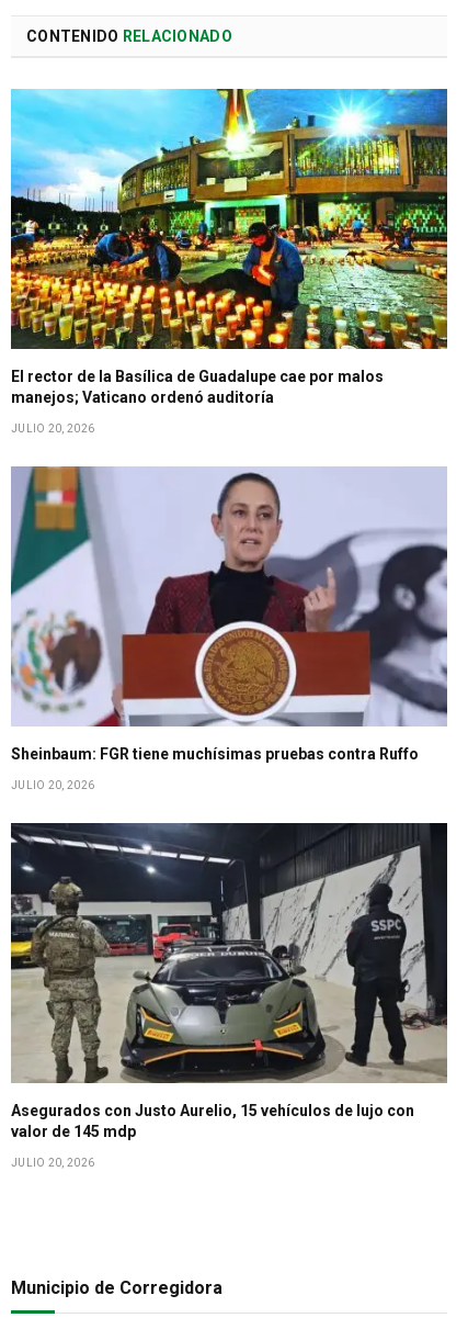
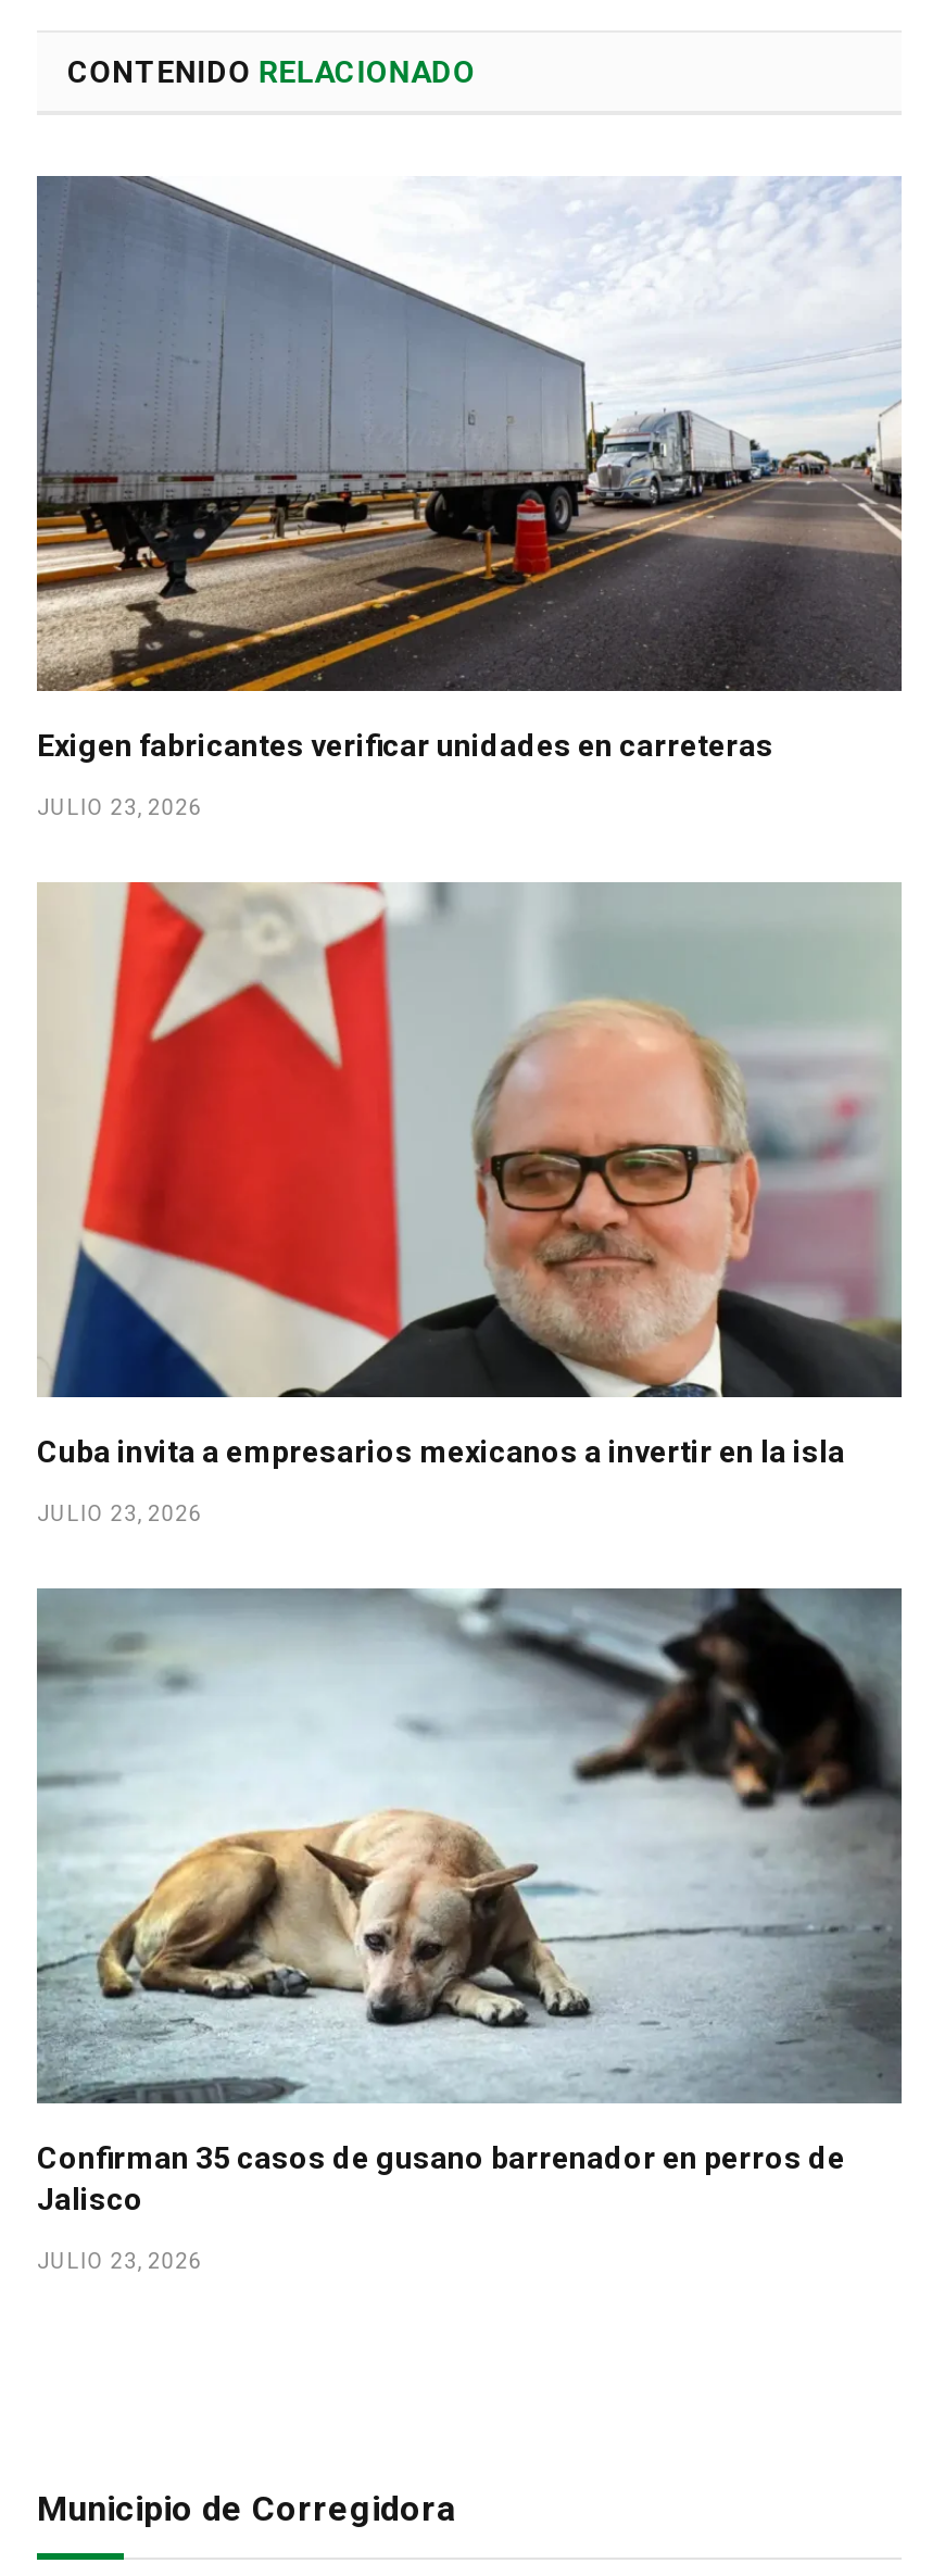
[10,88,448,406] [image] | El rector de la Basílica de Guadalupe cae por malos | manejos; Vaticano ordenó auditoría -> [35,174,902,762] [image] | Exigen fabricantes verificar unidades en carreteras
[11,422,94,434] JULIO 20, 2026 -> [37,795,202,819] JULIO 23, 2026
[10,466,447,762] [image] | Sheinbaum: FGR tiene muchísimas pruebas contra Ruffo -> [37,880,902,1468] [image] | Cuba invita a empresarios mexicanos a invertir en la isla
[11,779,94,791] JULIO 20, 2026 -> [37,1501,202,1525] JULIO 23, 2026
[10,822,447,1140] [image] | Asegurados con Justo Aurelio, 15 vehículos de lujo con | valor de 145 mdp -> [37,1588,904,2215] [image] | Confirman 35 casos de gusano barrenador en perros de | Jalisco
[11,1156,94,1168] JULIO 20, 2026 -> [37,2248,202,2272] JULIO 23, 2026

